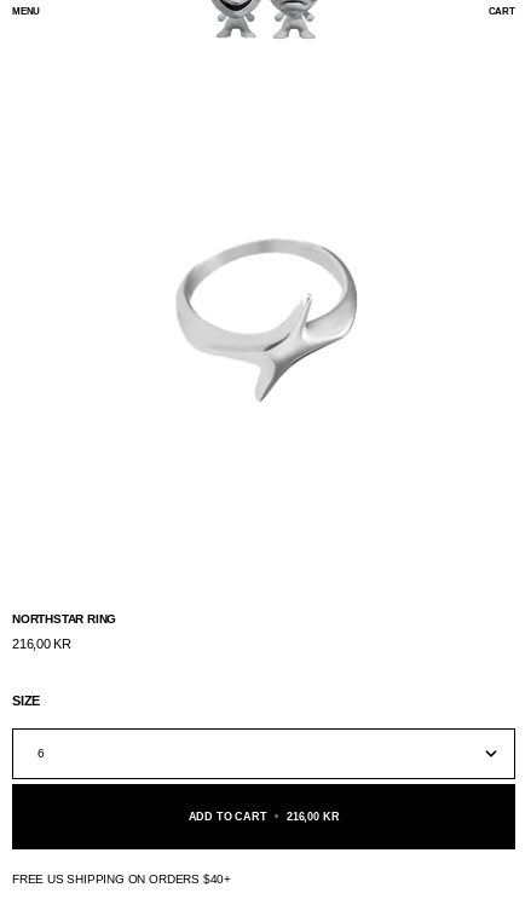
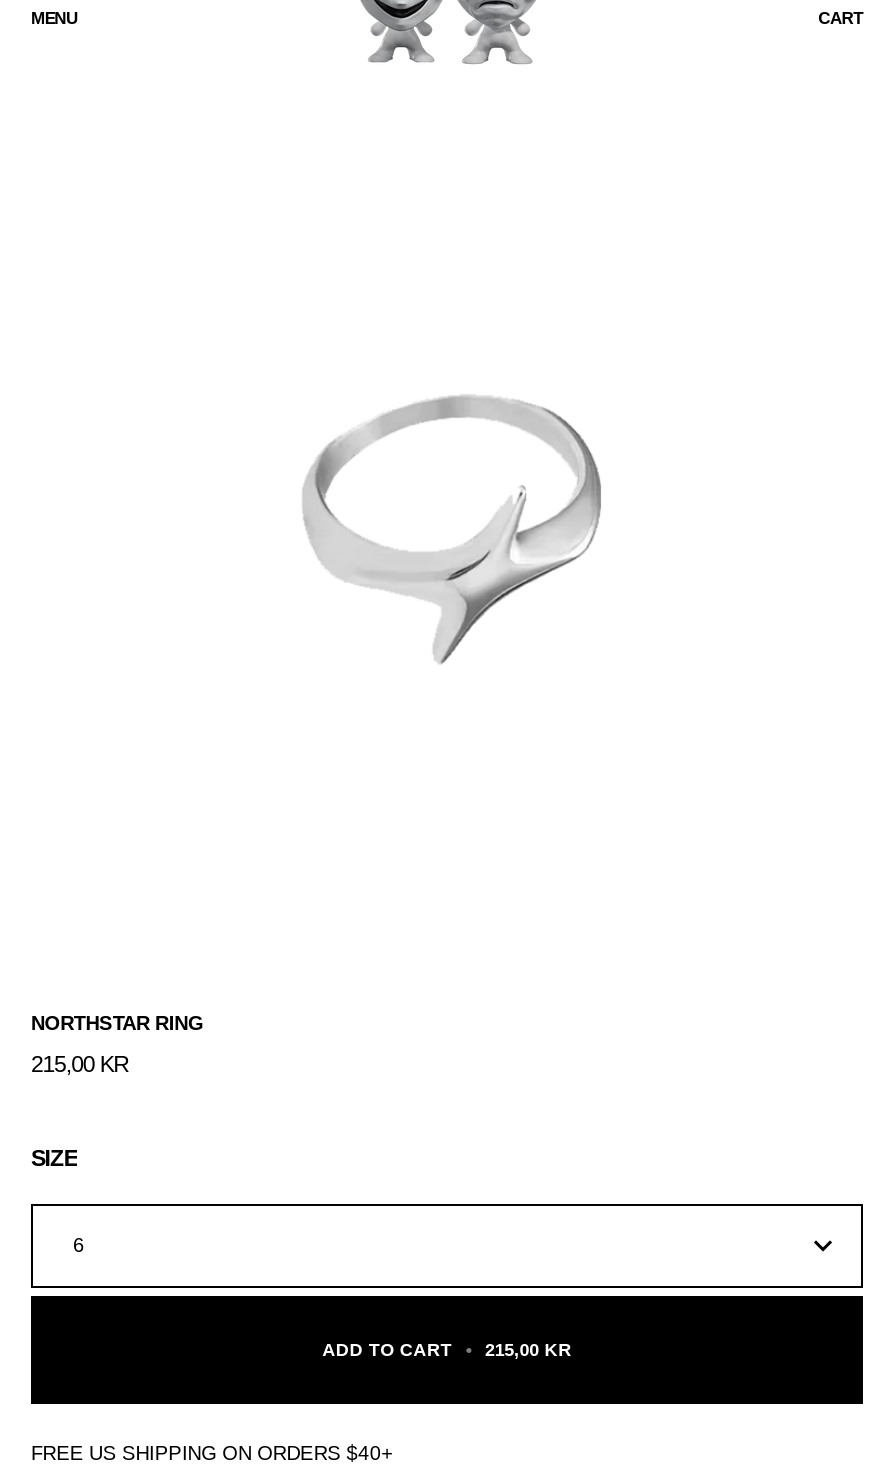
[12,636,71,651] 216,00 KR -> [31,1052,129,1076] 215,00 KR
[287,811,339,823] 216,00 KR -> [485,1340,572,1360] 215,00 KR

